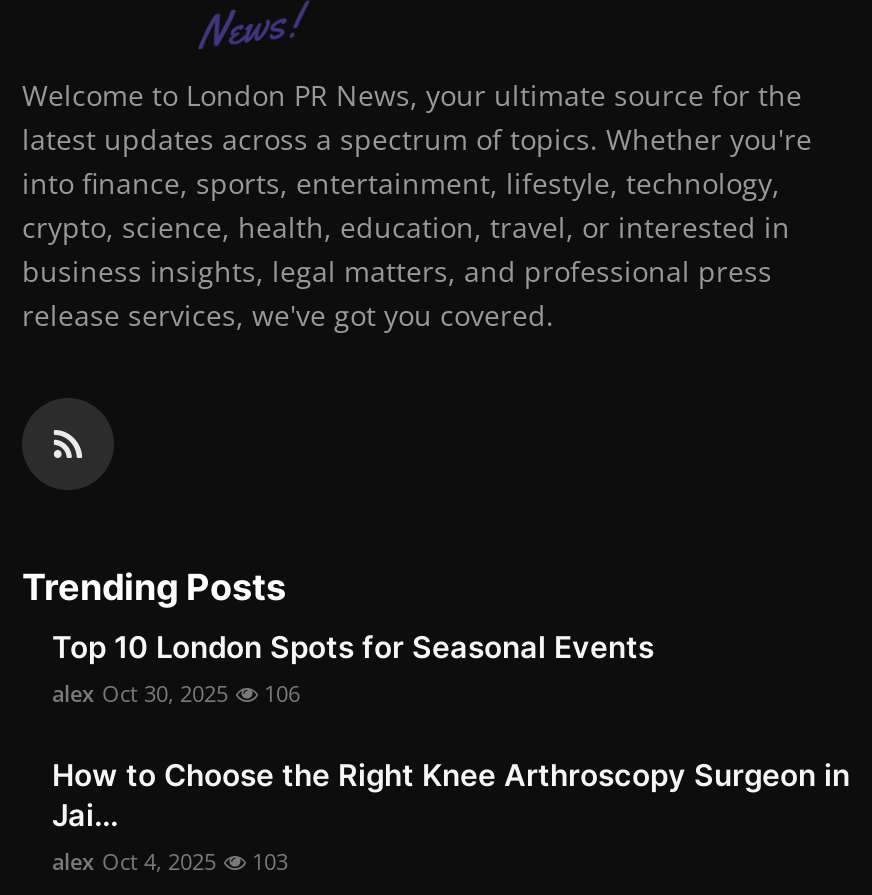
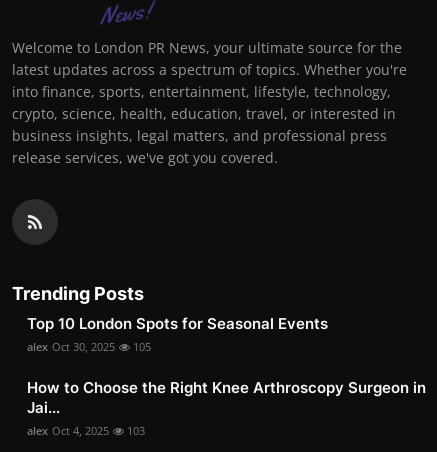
[52,679,300,709] alex Oct 30, 2025 106 -> [27,339,151,354] alex Oct 30, 2025 105

